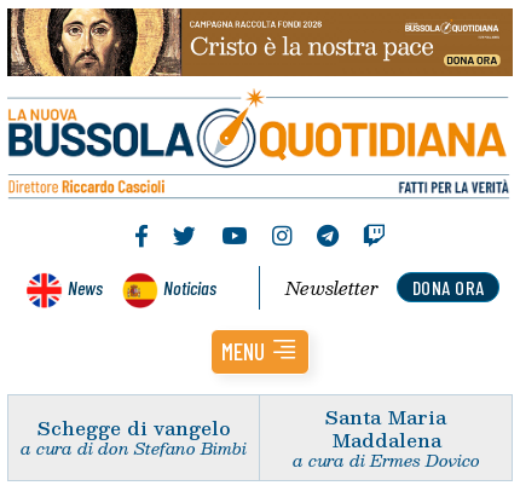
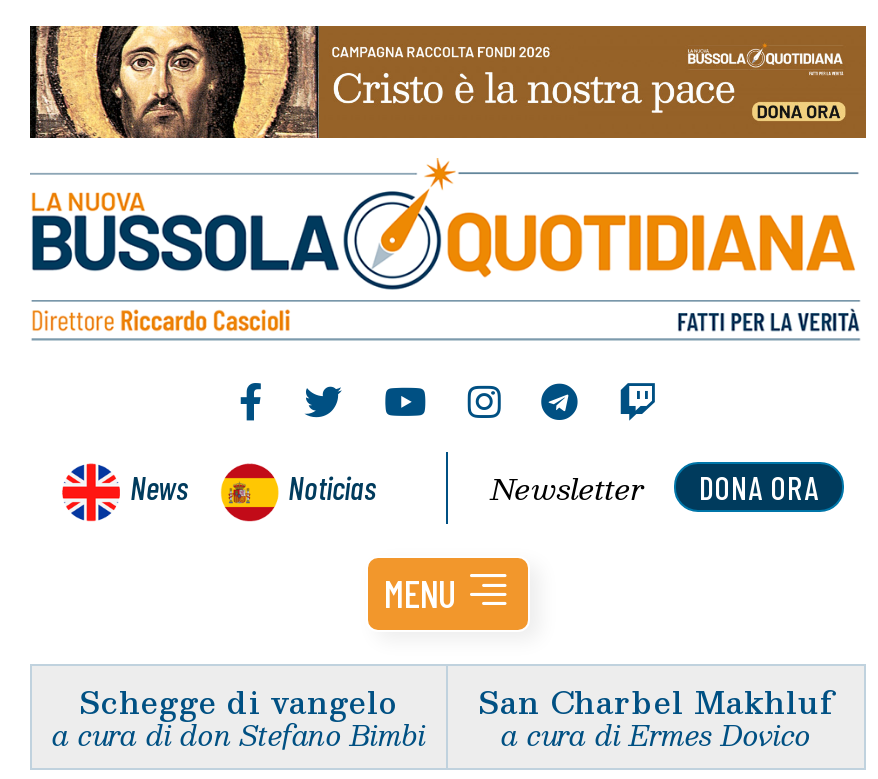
[325,401,446,454] Santa Maria | Maddalena -> [478,675,834,725] San Charbel Makhluf

